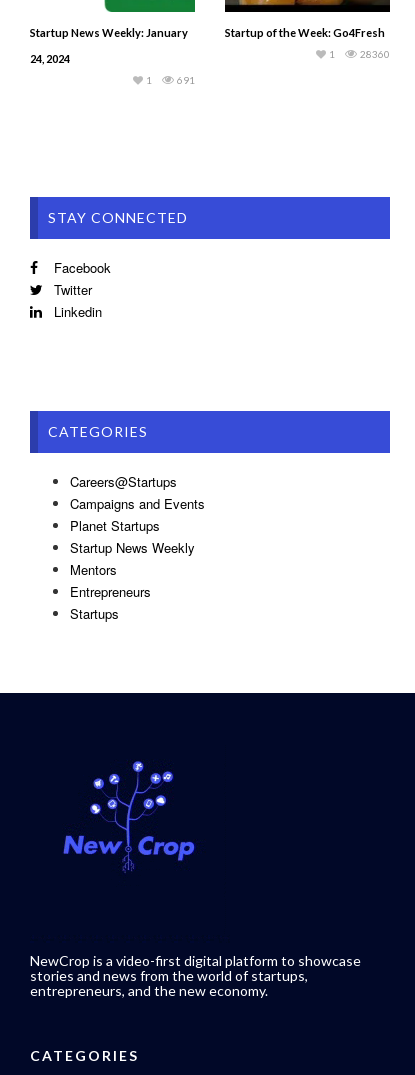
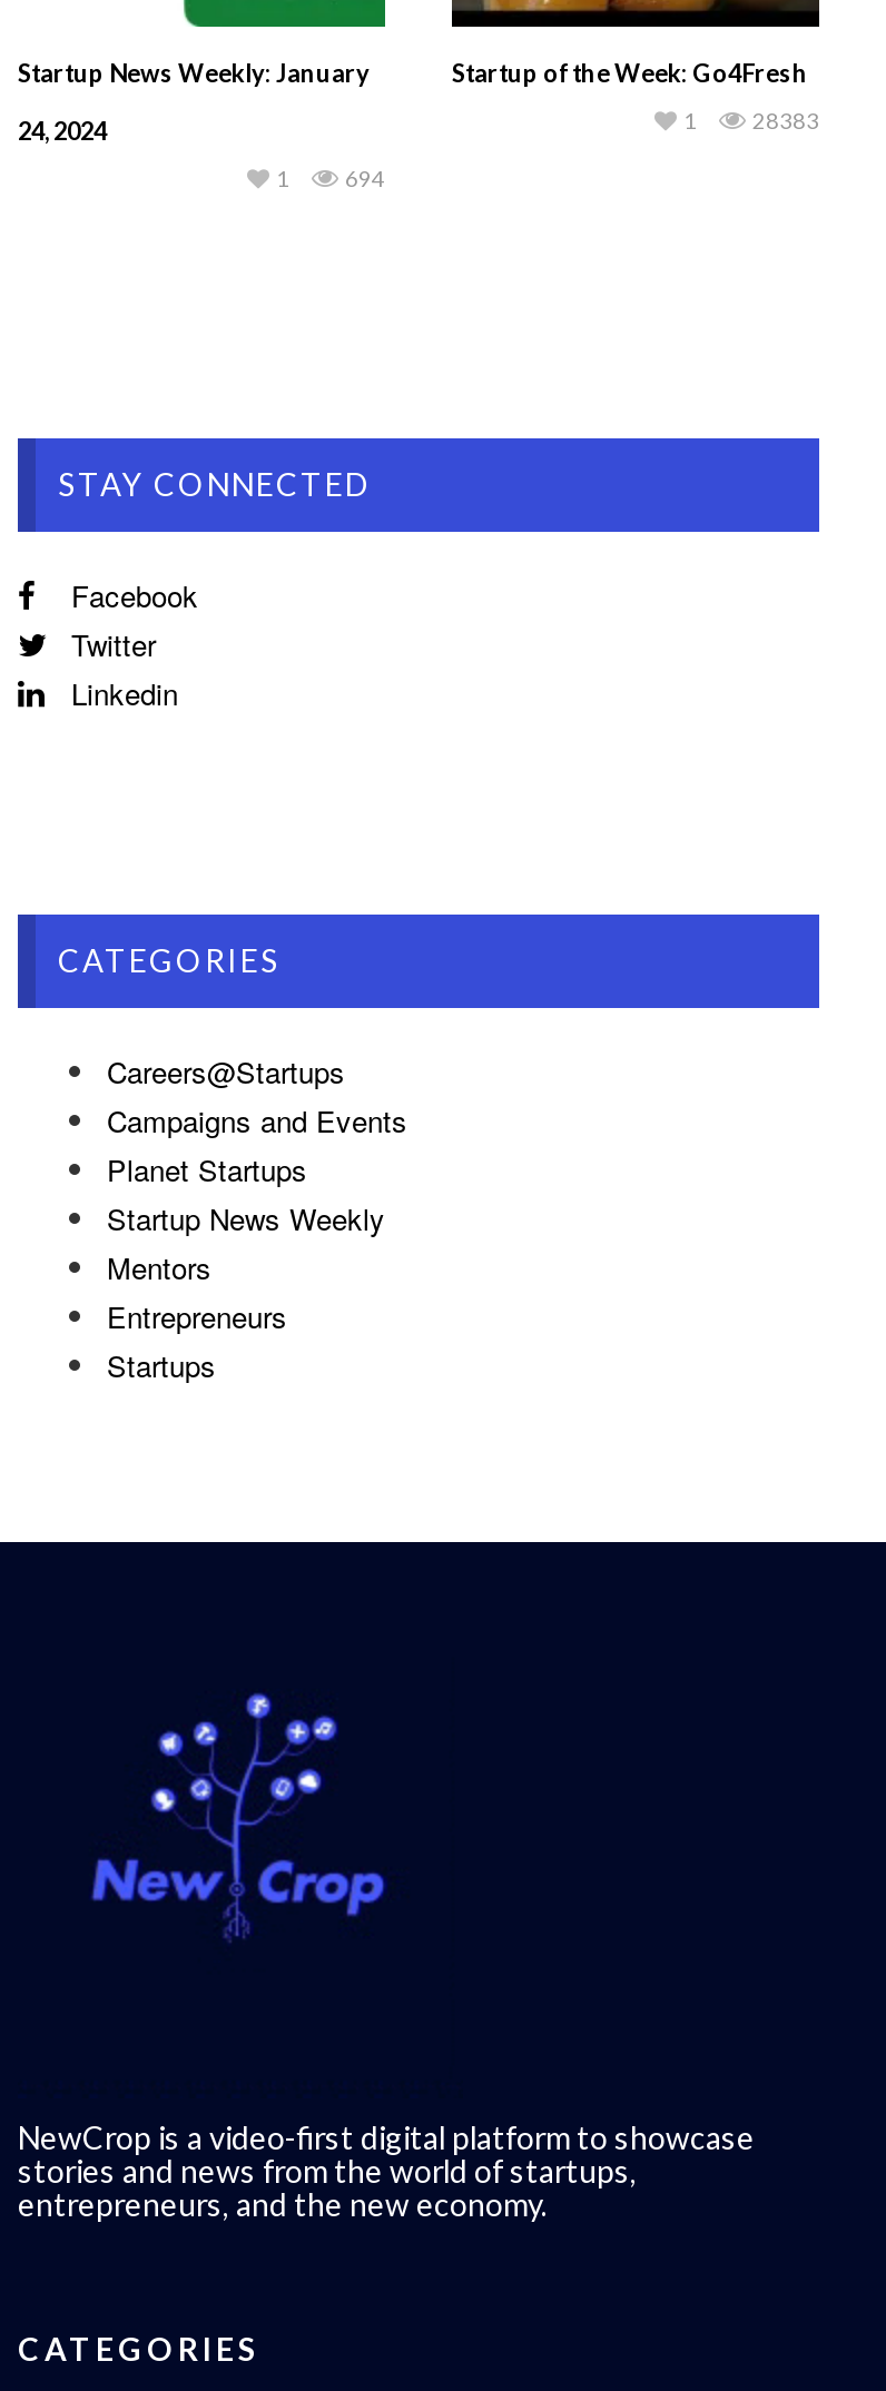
[360,48,390,60] 28360 -> [752,106,819,133] 28383
[177,74,195,86] 691 -> [345,164,385,190] 694

